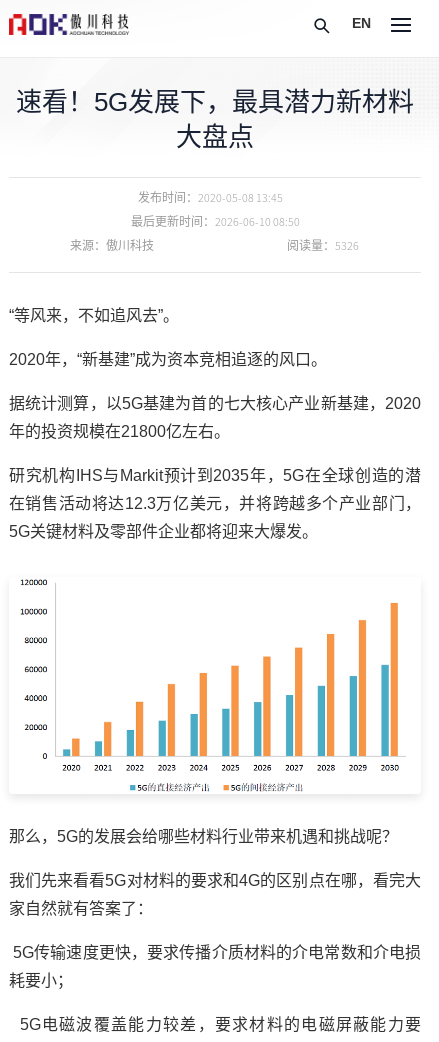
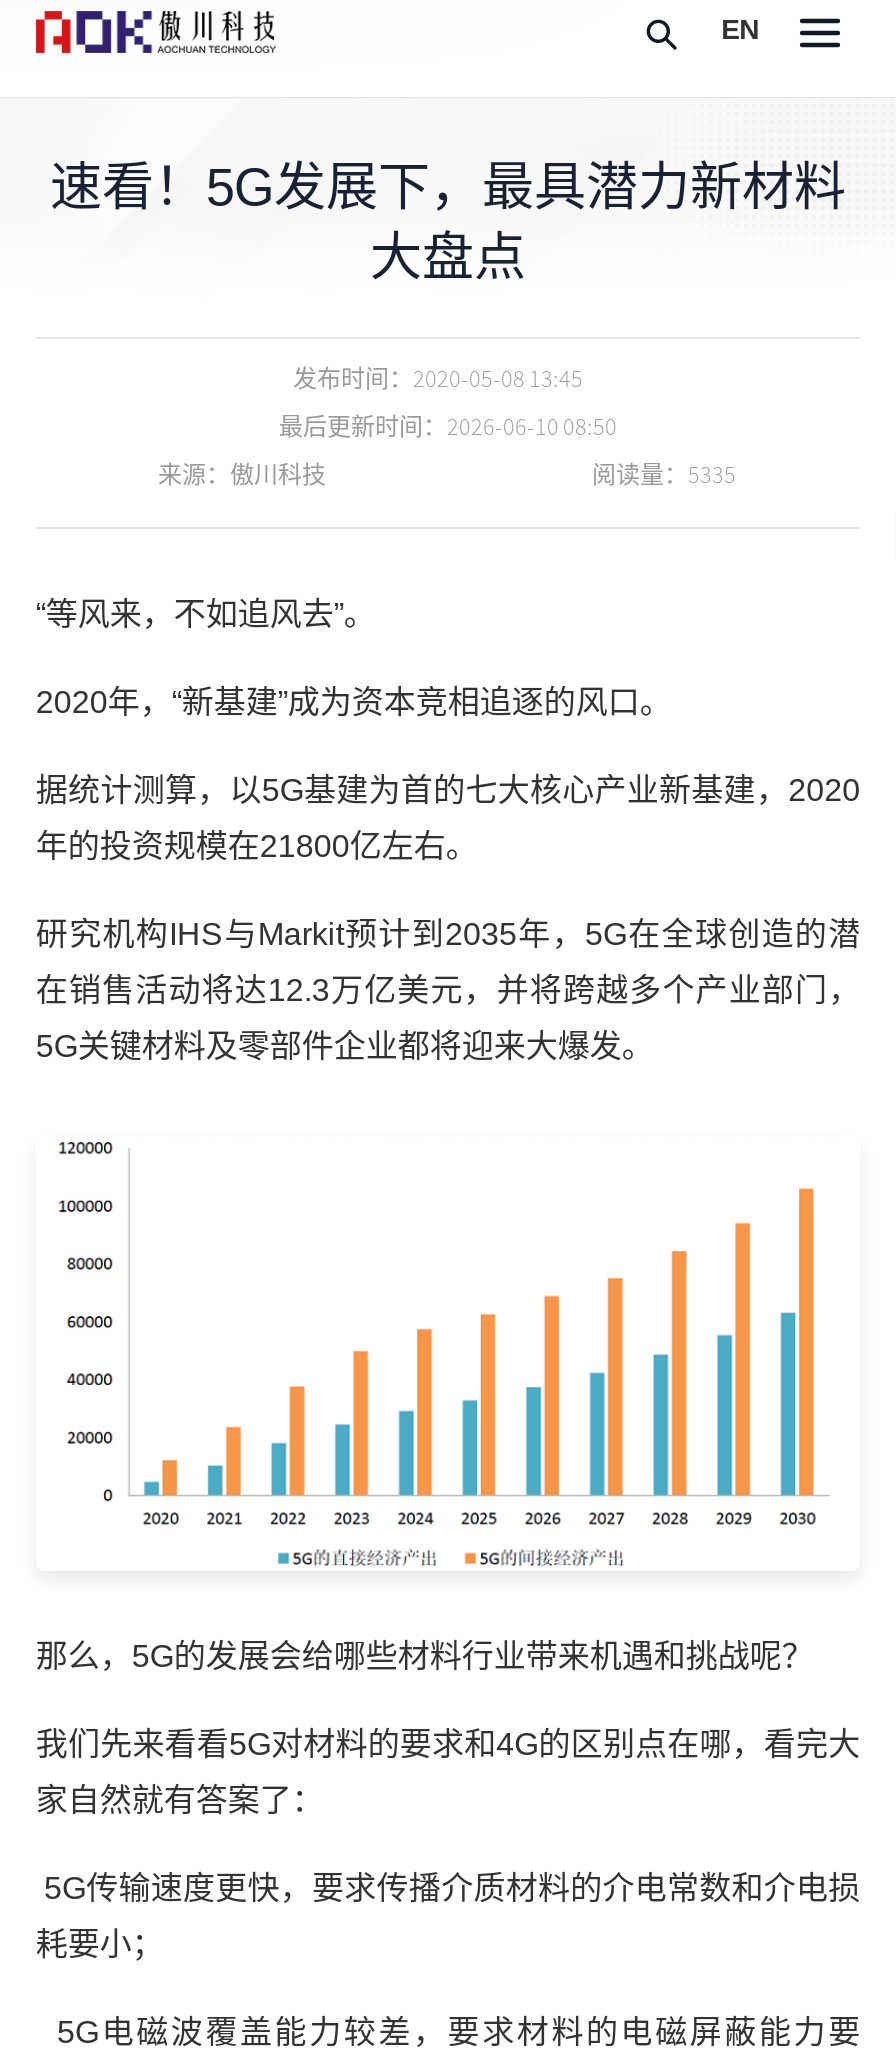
[287,238,359,253] 阅读量：5326 -> [592,459,736,489] 阅读量：5335

